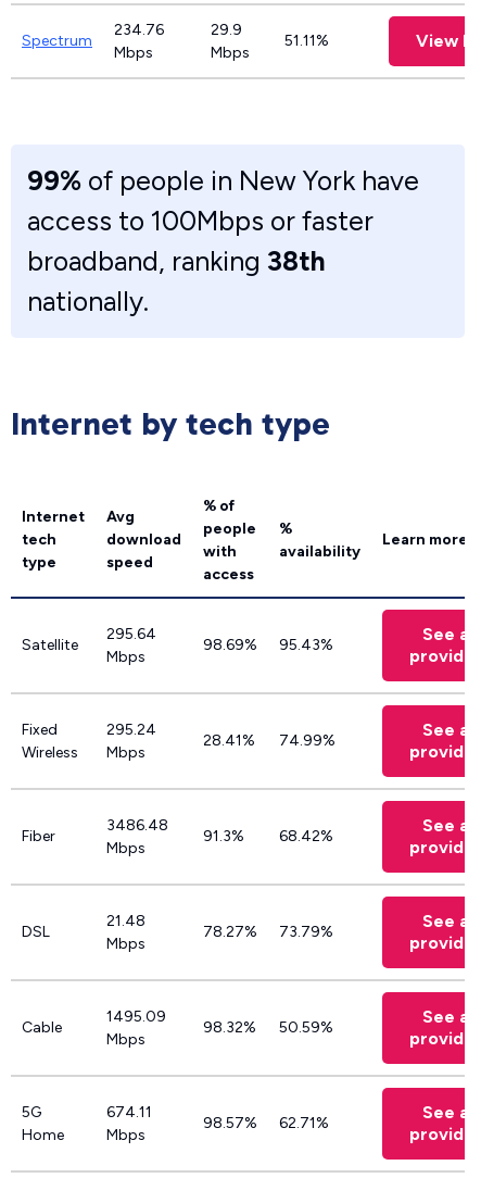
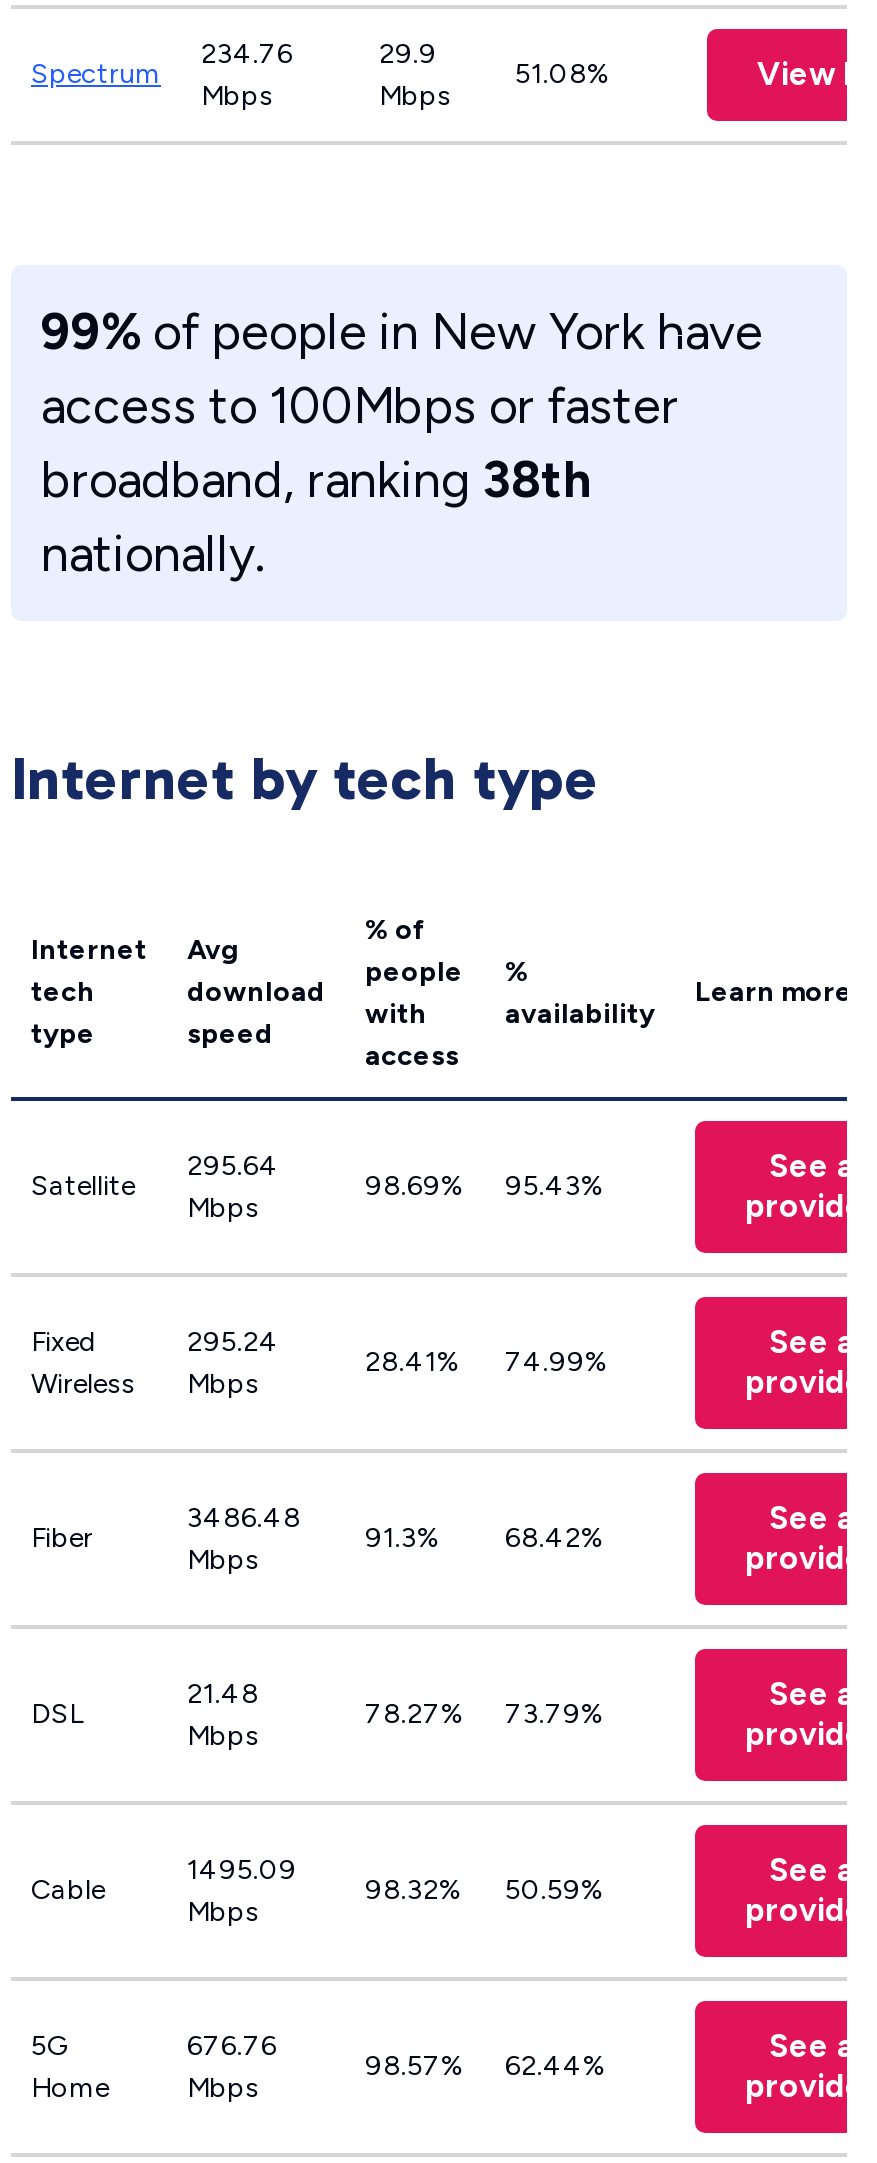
[284,31,329,50] 51.11% -> [515,57,611,91] 51.08%
[106,1103,152,1121] 674.11 -> [187,2029,277,2063] 676.76
[203,1114,329,1132] 98.57% 62.71% -> [365,2049,607,2083] 98.57% 62.44%

